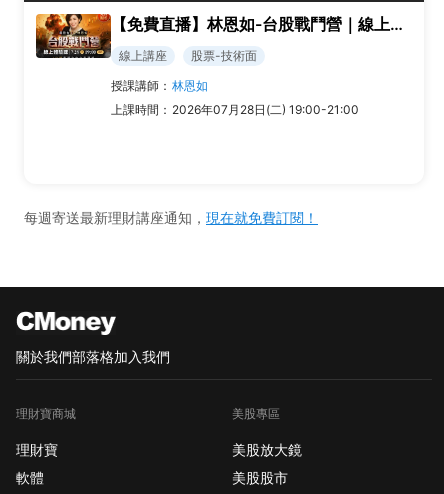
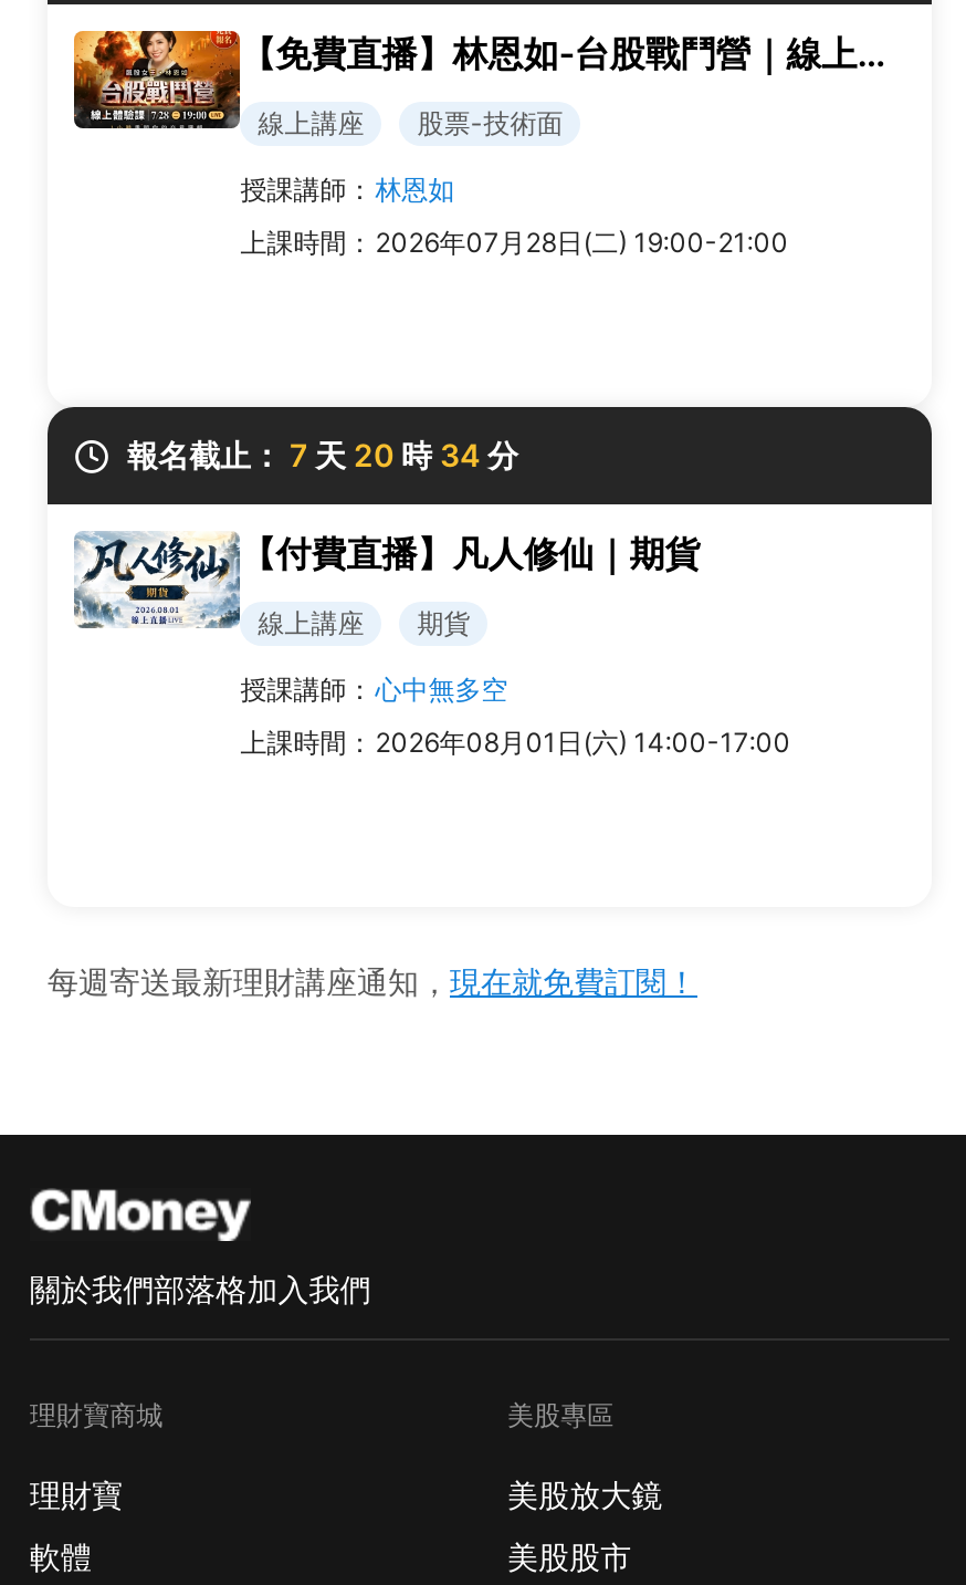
none -> [72,436,791,759] [image] | 報名截止： 7 天 20 時 34 分 | 【付費直播】凡人修仙｜期貨 | 線上講座 | 期貨 | 授課講師：心中無多空 | 上課時間：2026年08月01日(六) 14:00-17:00

